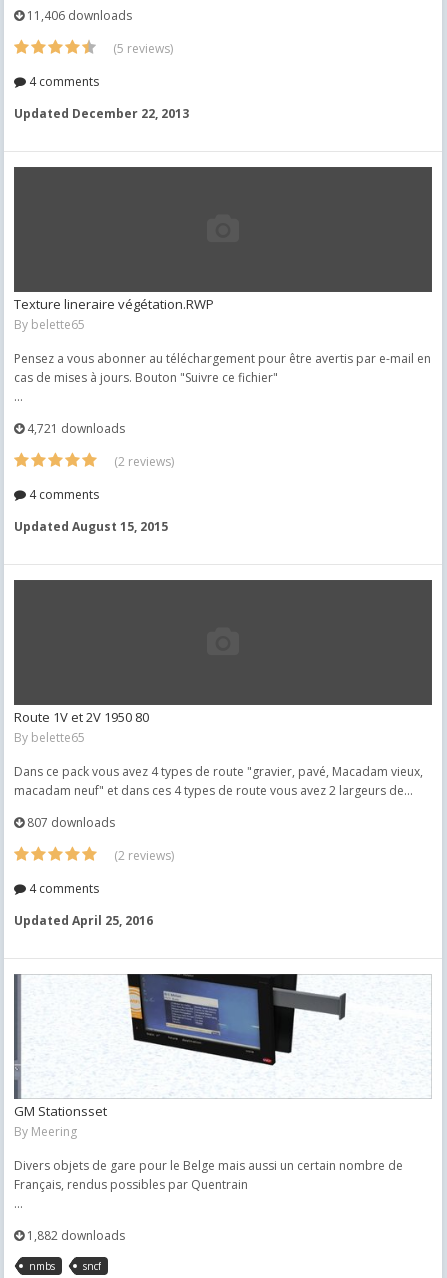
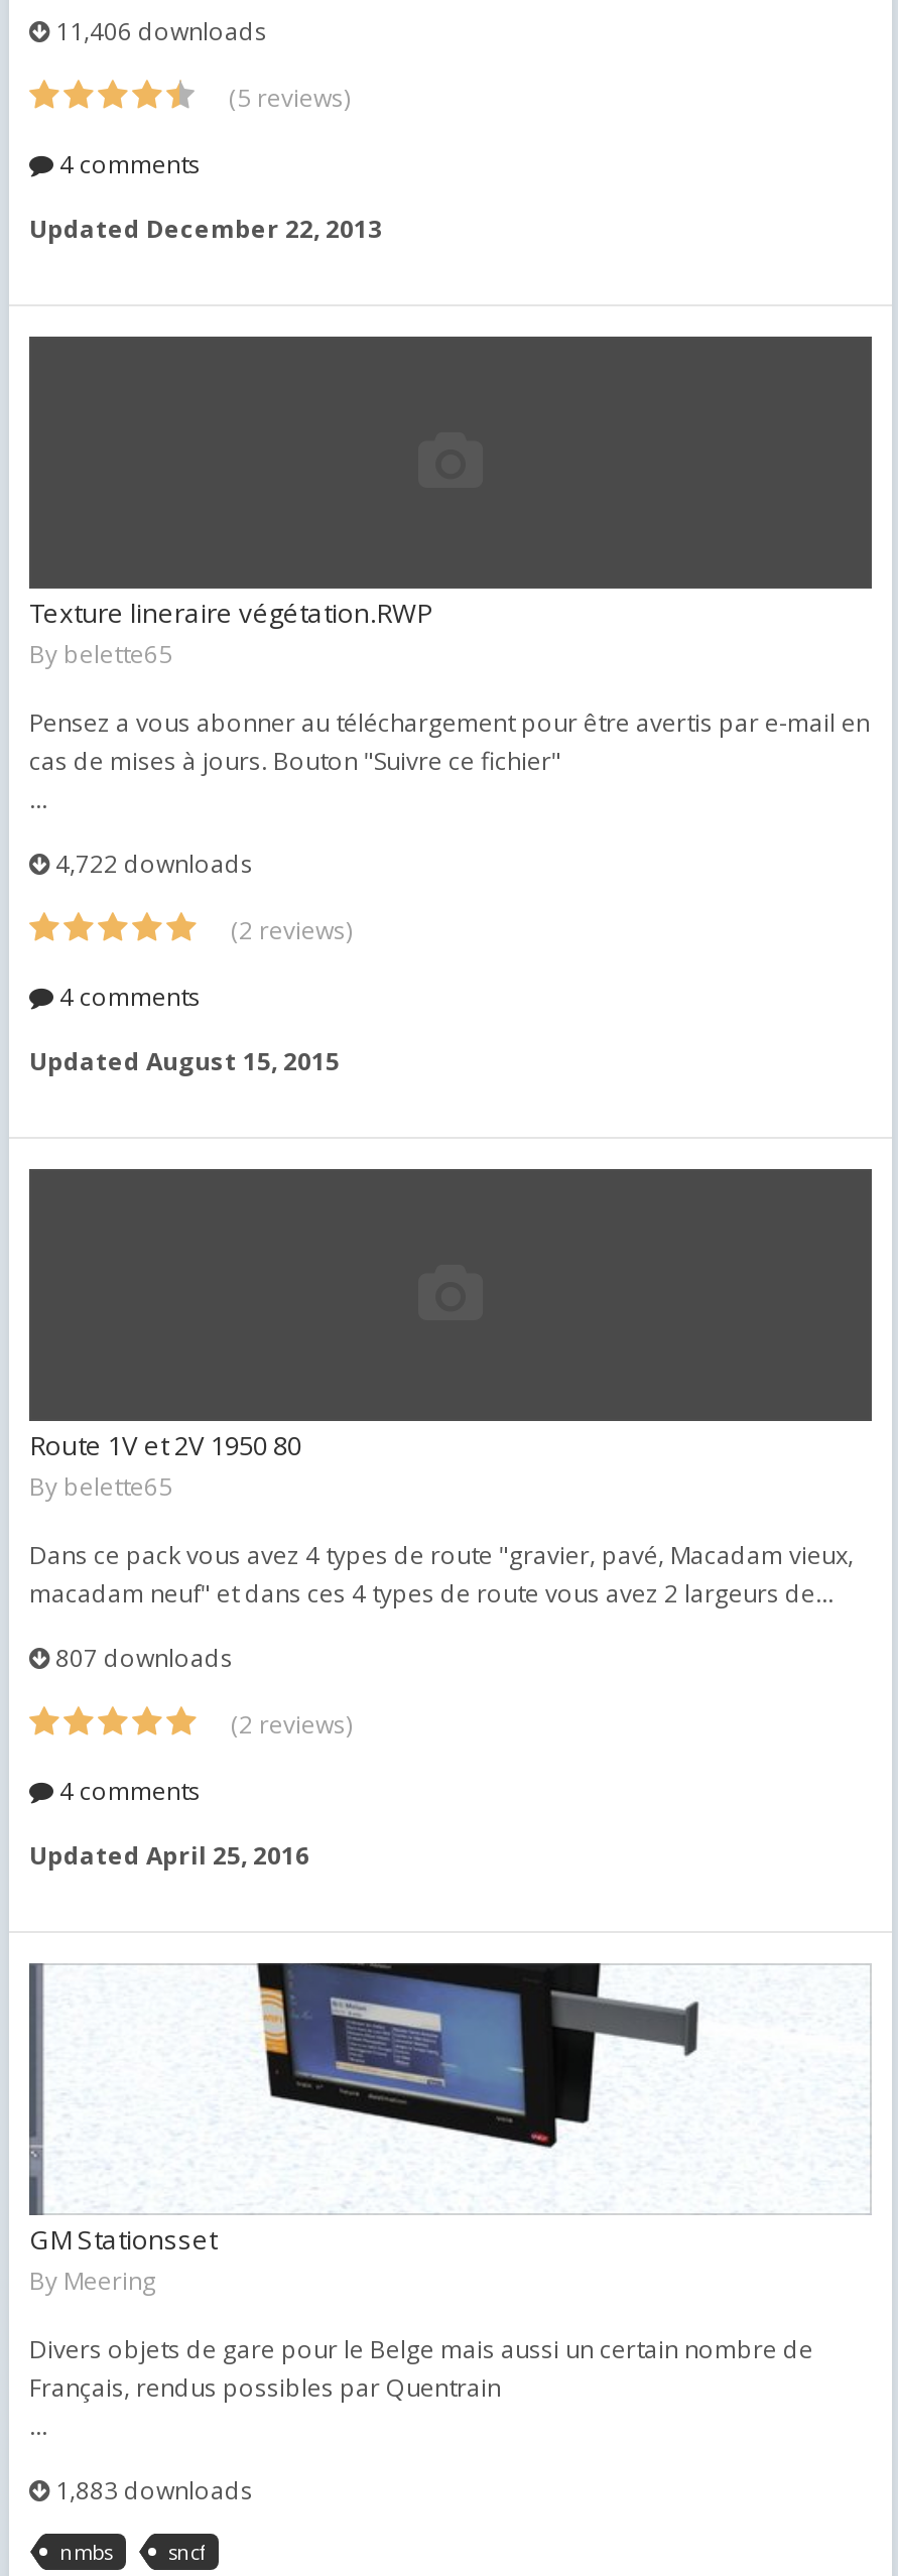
[24,420,125,437] 4,721 downloads -> [49,847,253,881] 4,722 downloads
[24,1227,125,1244] 1,882 downloads -> [49,2474,253,2508] 1,883 downloads

